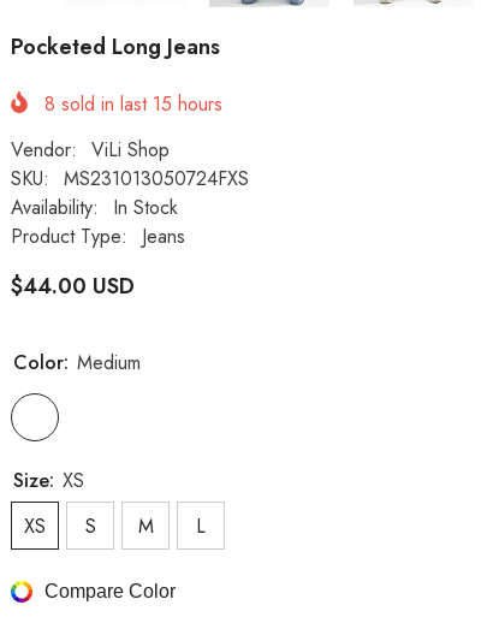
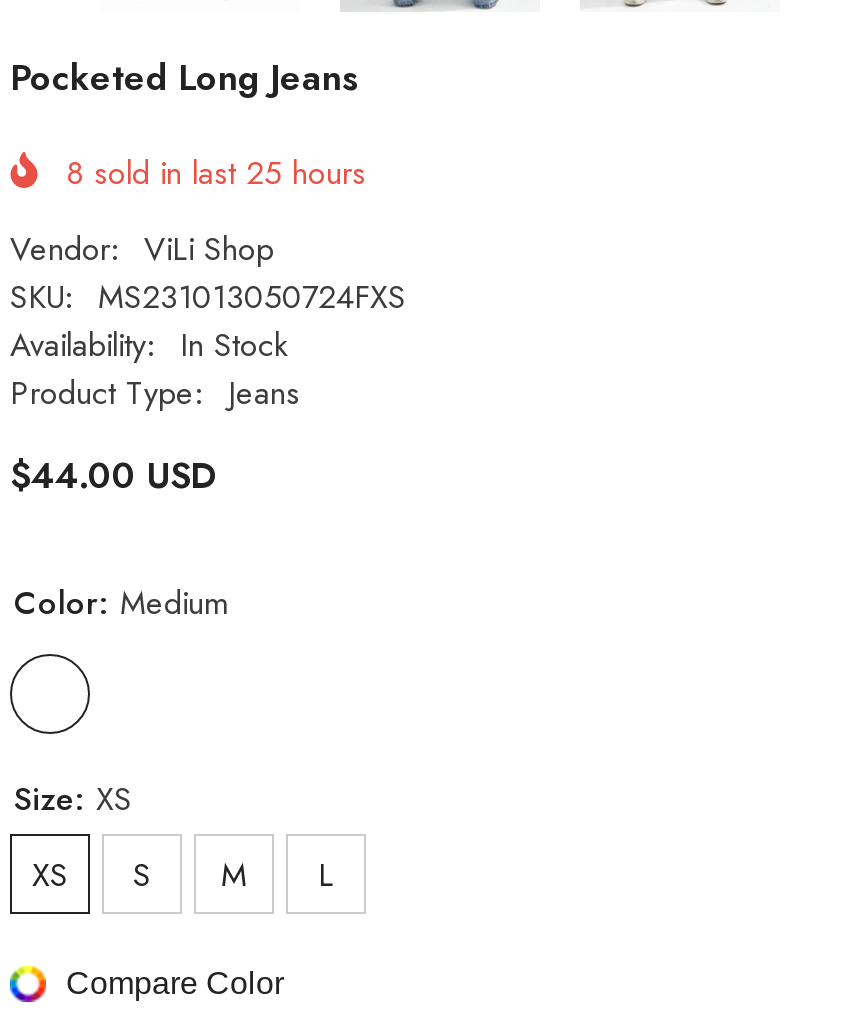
[44,90,222,118] 8 sold in last 15 hours -> [66,150,366,196] 8 sold in last 25 hours

